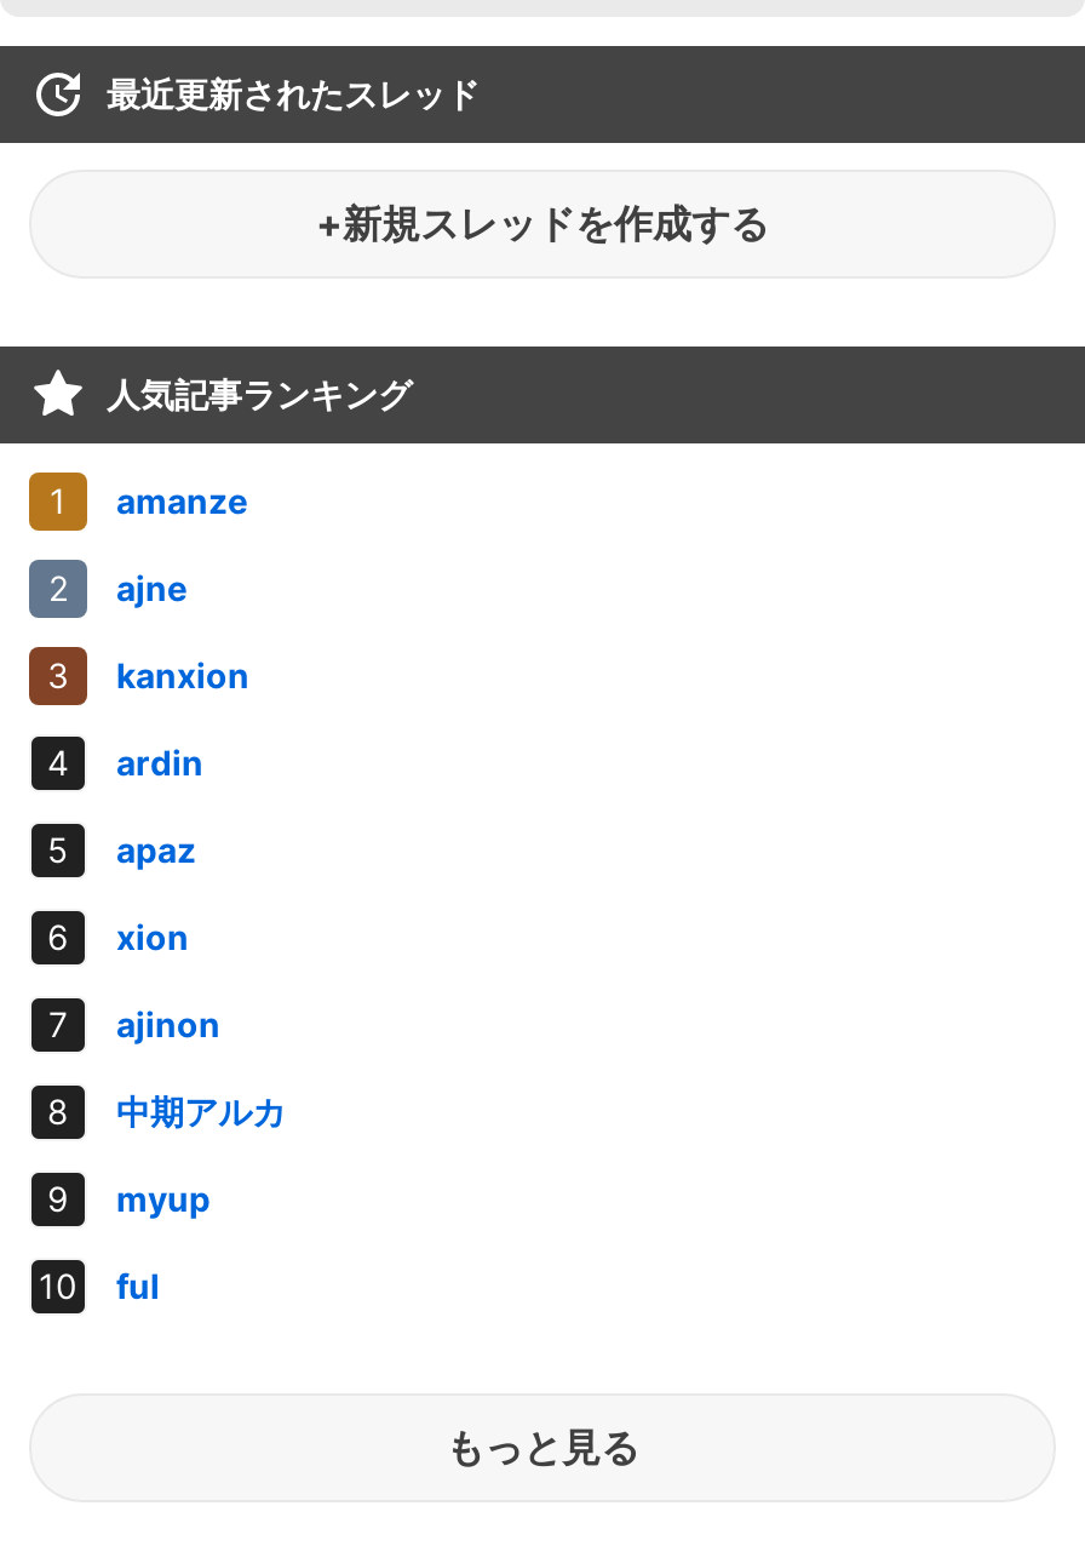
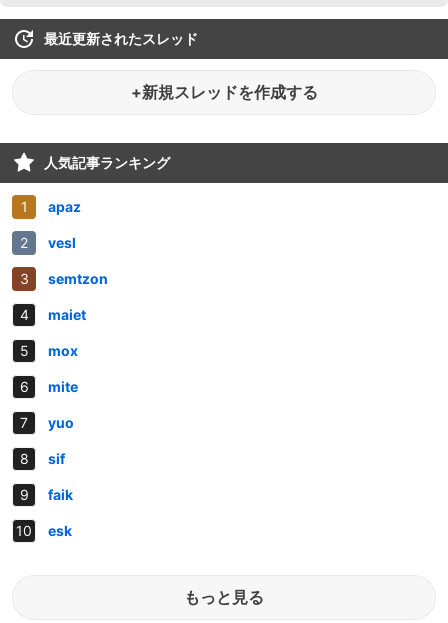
[116,480,249,783] amanze | ajne | kanxion | ardin -> none
moved [116,829,196,870] -> [48,198,81,215]: apaz
[116,916,286,1306] xion | ajinon | 中期アルカ | myup | ful -> [48,234,108,539] vesl | semtzon | maiet | mox | mite | yuo | sif | faik | esk

